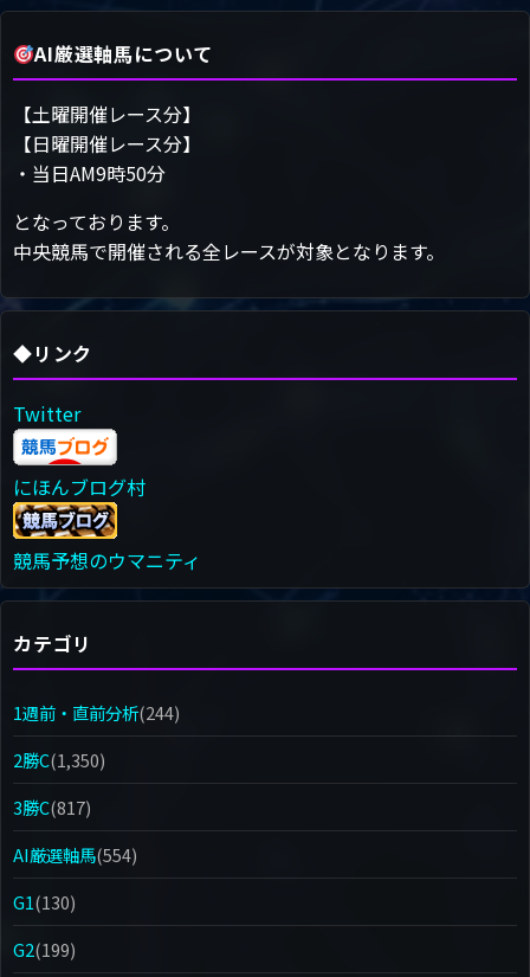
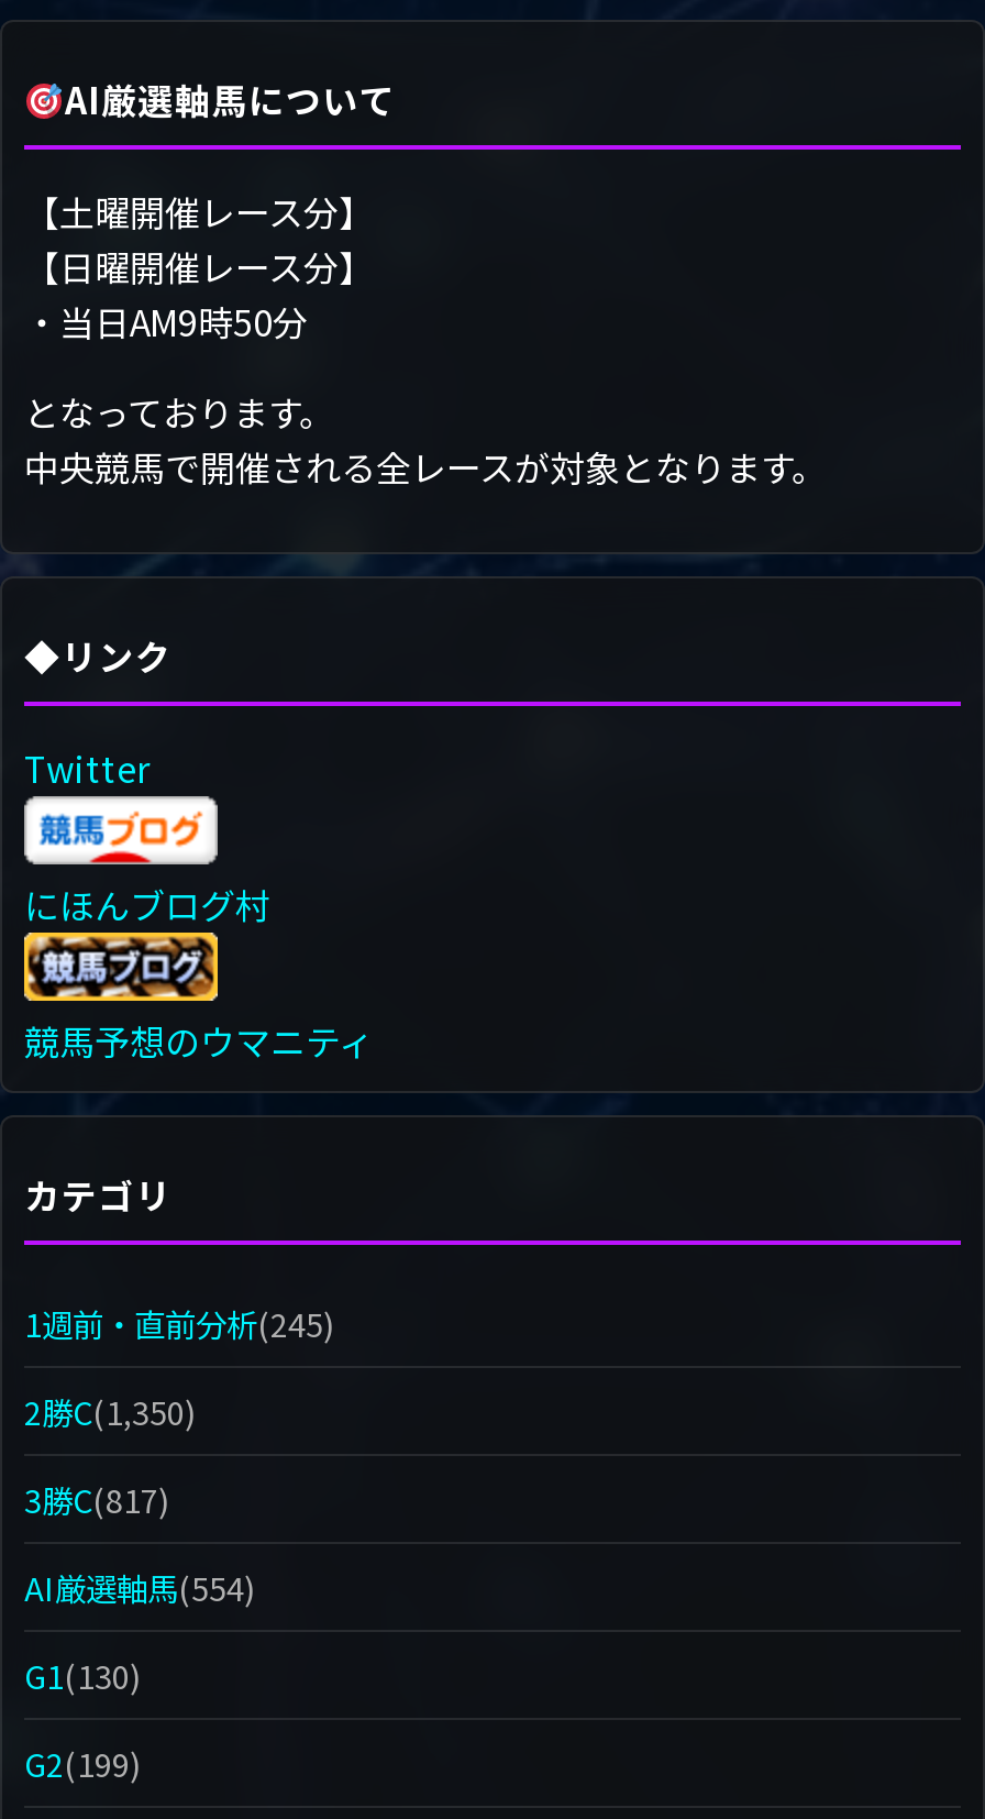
[13,700,180,725] 1週前・直前分析(244) -> [24,1301,334,1347] 1週前・直前分析(245)

